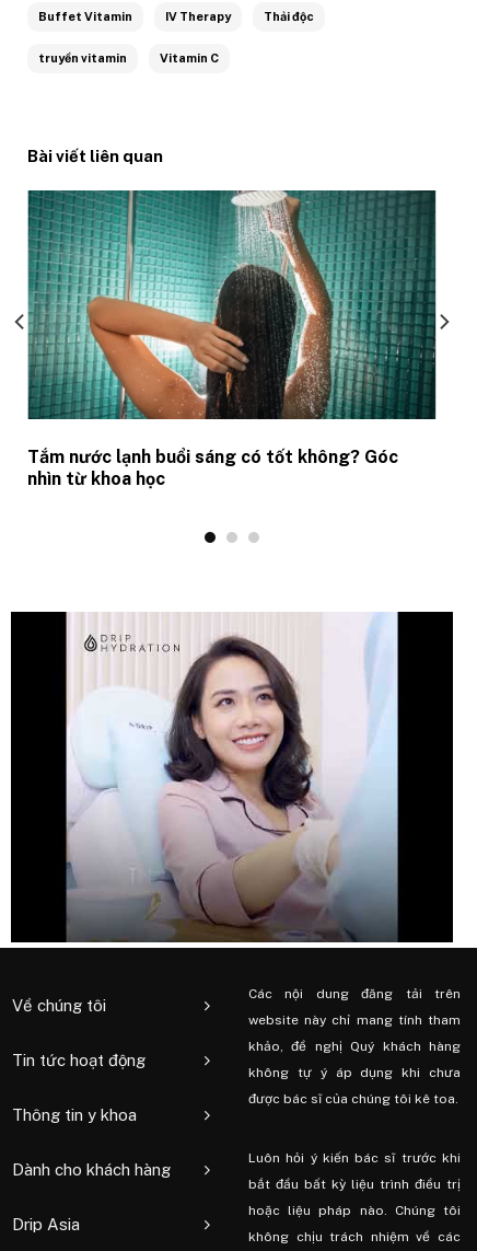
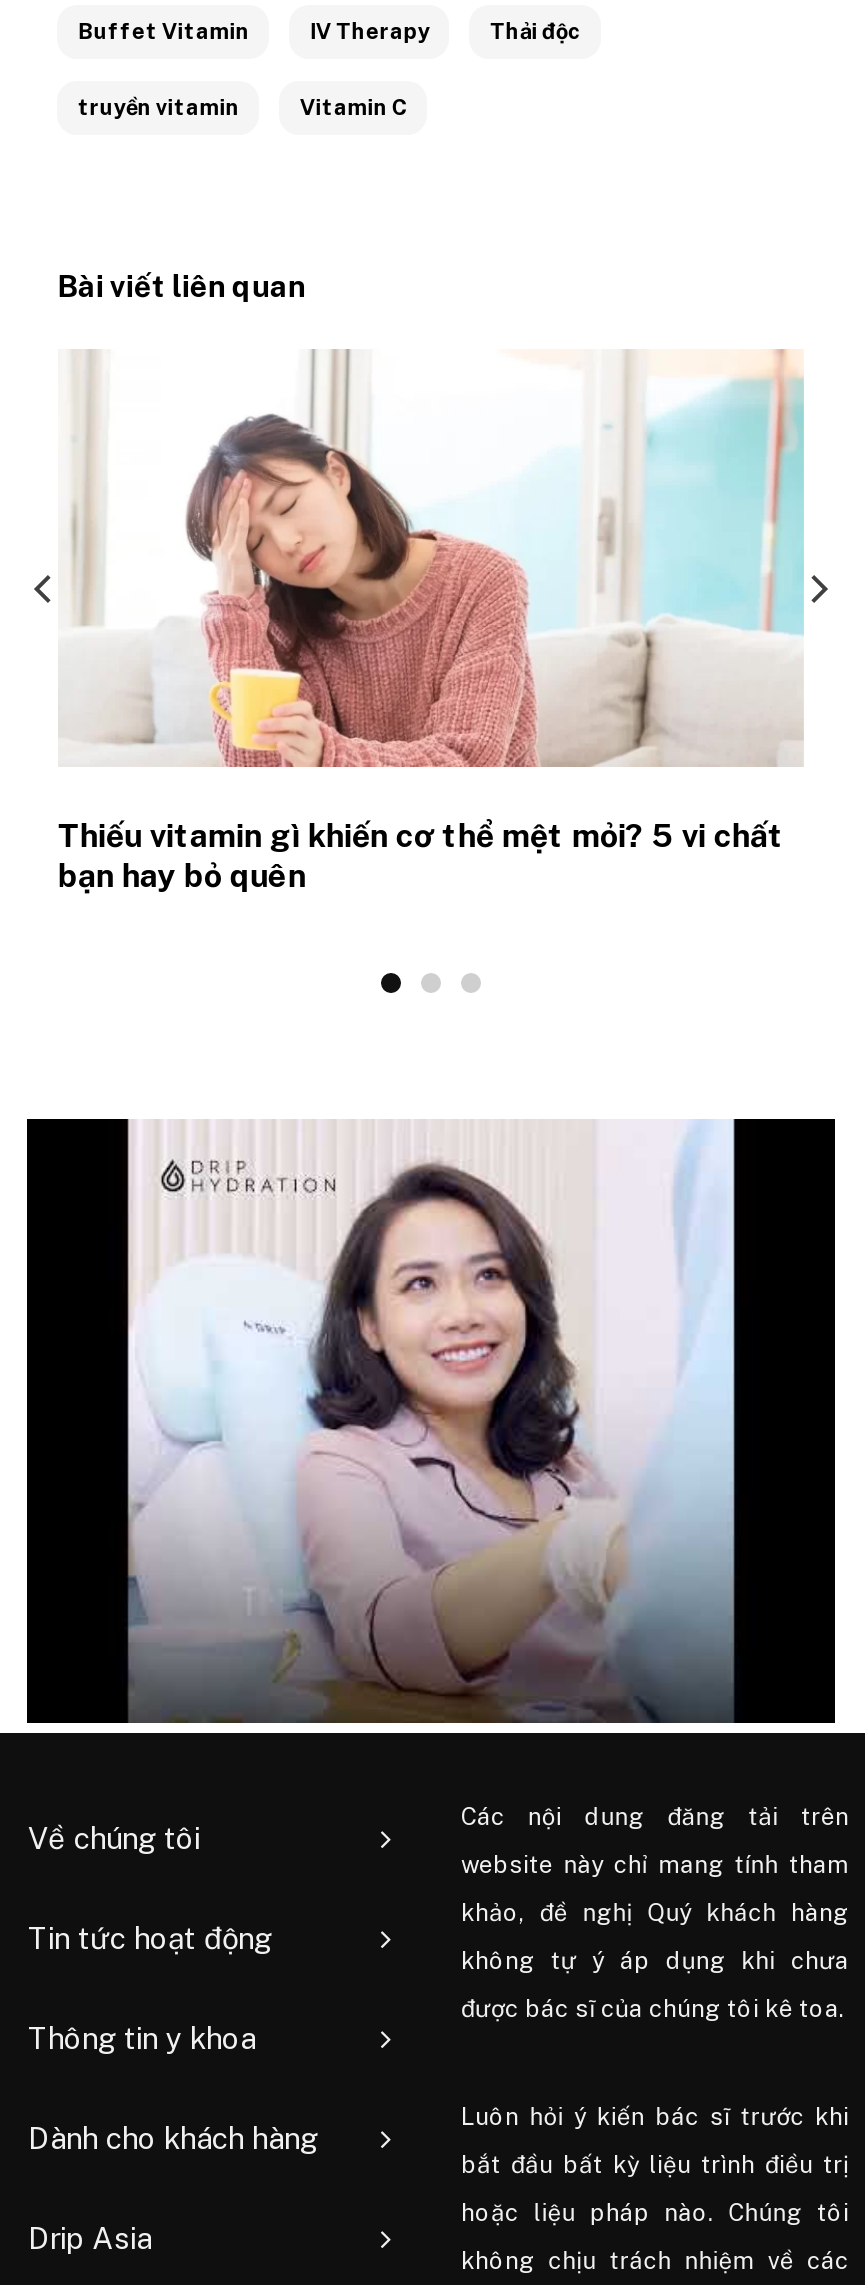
[26,189,437,489] [image] | Tắm nước lạnh buổi sáng có tốt không? Góc | nhìn từ khoa học -> [57,349,803,895] [image] | Thiếu vitamin gì khiến cơ thể mệt mỏi? 5 vi chất | bạn hay bỏ quên

